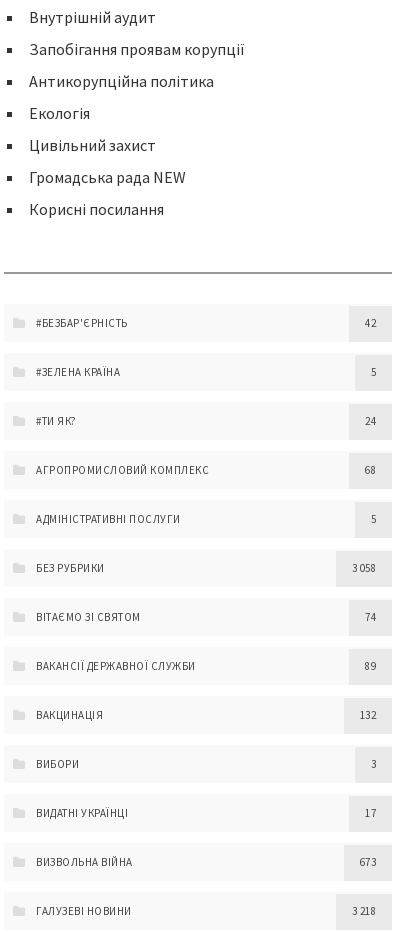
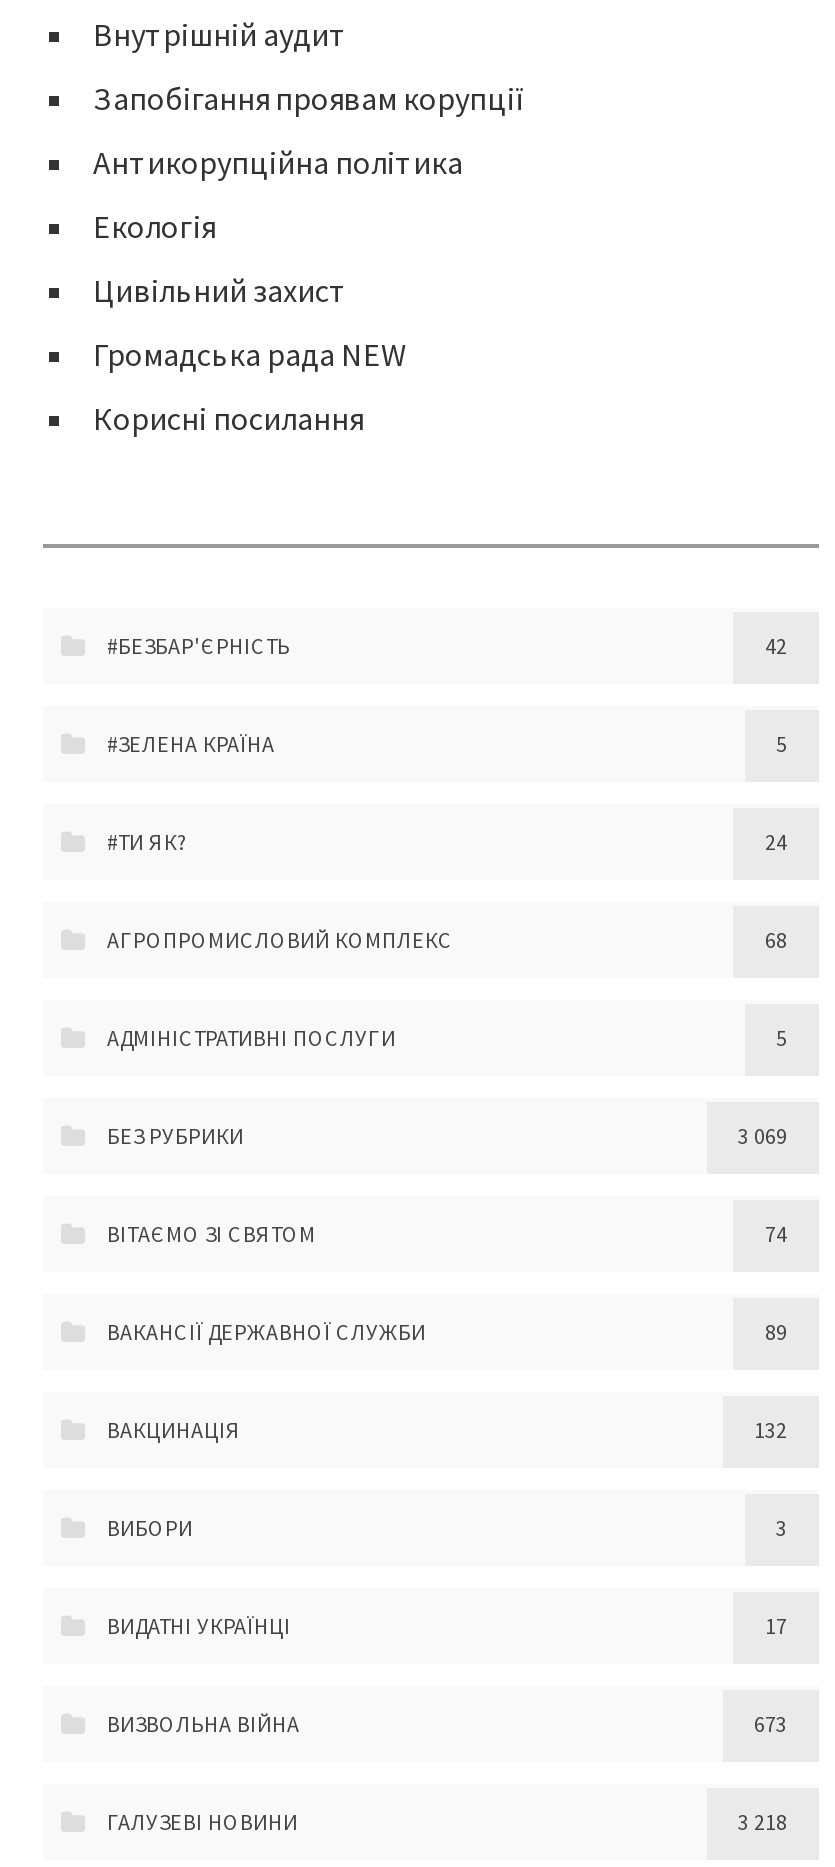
[351,561,376,575] 3 058 -> [738,1122,787,1150] 3 069

